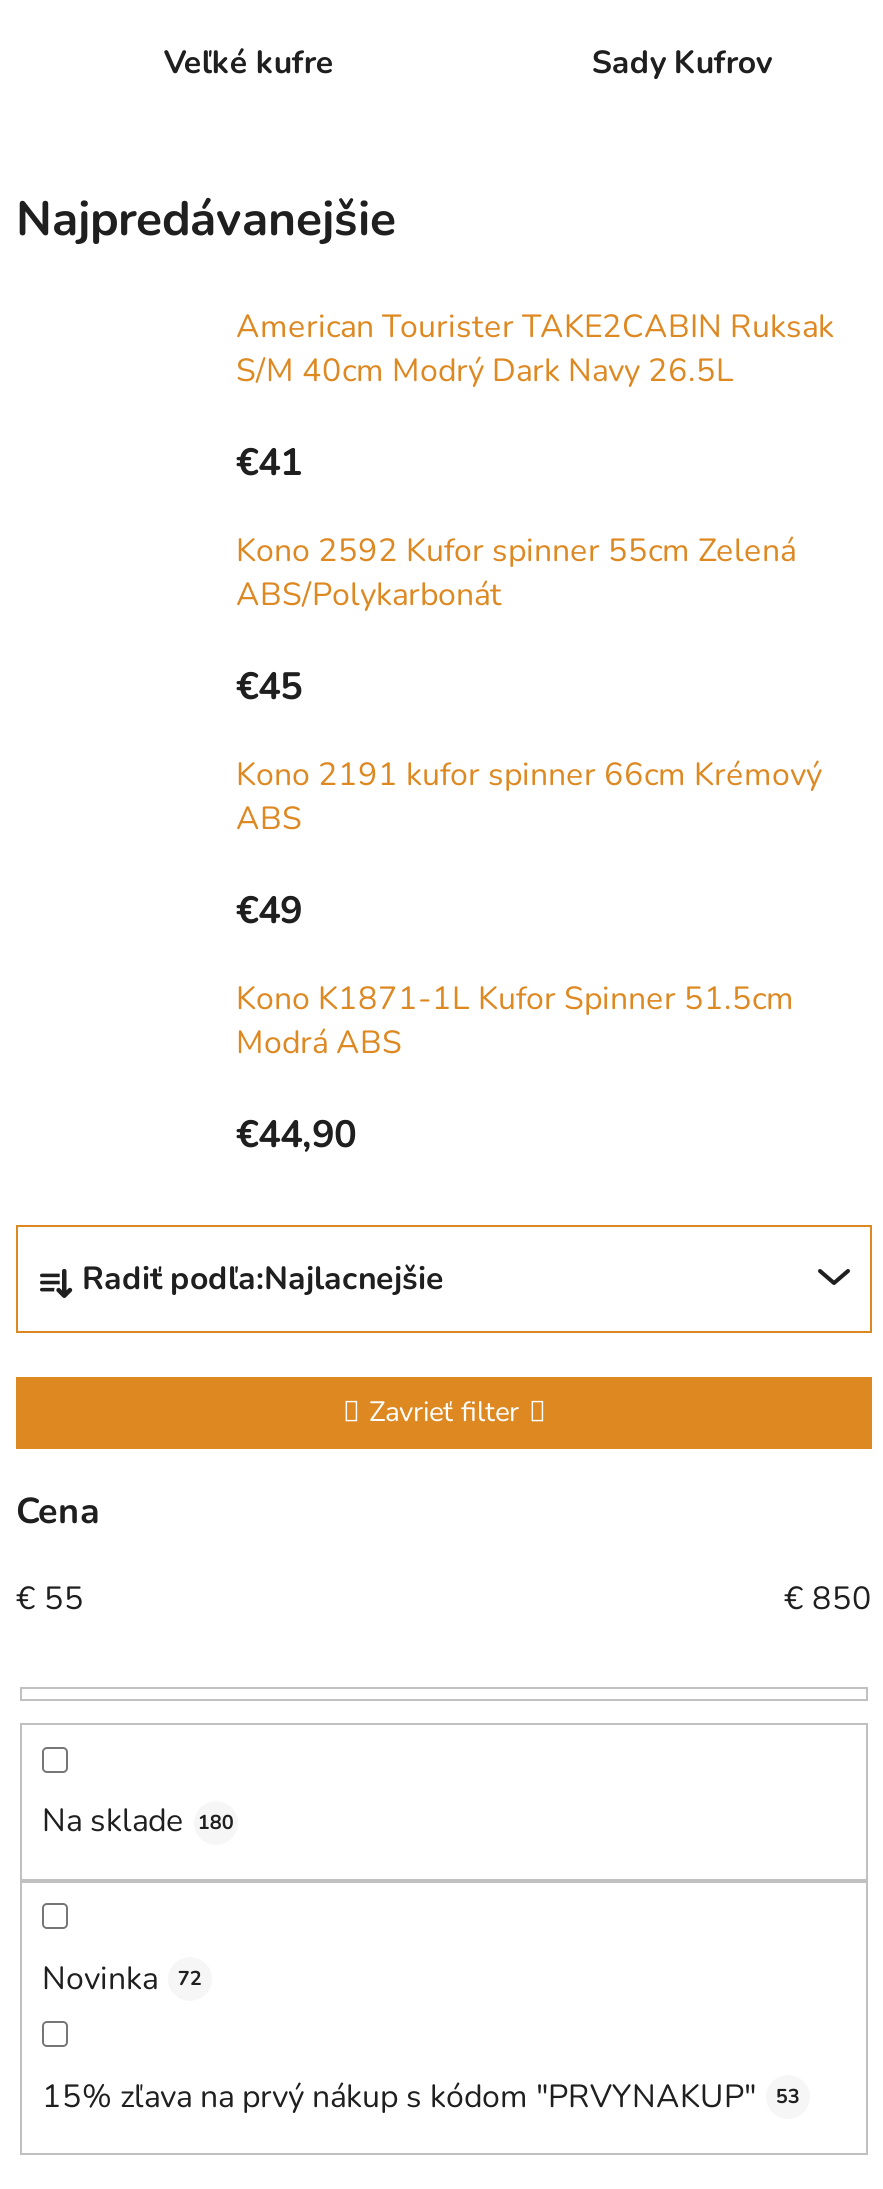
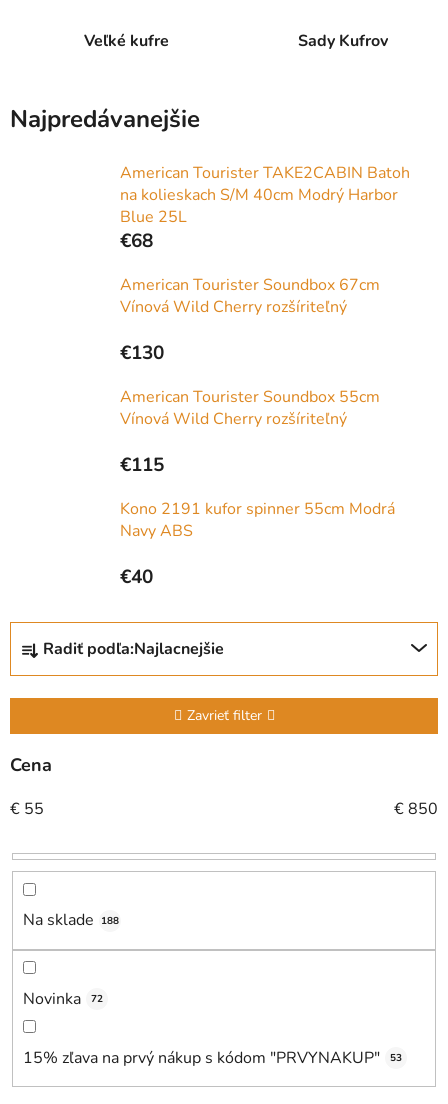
[236,304,834,1160] American Tourister TAKE2CABIN Ruksak | S/M 40cm Modrý Dark Navy 26.5L | €41 | Kono 2592 Kufor spinner 55cm Zelená | ABS/Polykarbonát | €45 | Kono 2191 kufor spinner 66cm Krémový | ABS | €49 | Kono K1871-1L Kufor Spinner 51.5cm | Modrá ABS | €44,90 -> [120,161,410,589] American Tourister TAKE2CABIN Batoh | na kolieskach S/M 40cm Modrý Harbor | Blue 25L | €68 | American Tourister Soundbox 67cm | Vínová Wild Cherry rozšíriteľný | €130 | American Tourister Soundbox 55cm | Vínová Wild Cherry rozšíriteľný | €115 | Kono 2191 kufor spinner 55cm Modrá | Navy ABS | €40
[42,1799,234,1843] Na sklade 180 -> [23,909,119,931] Na sklade 188

